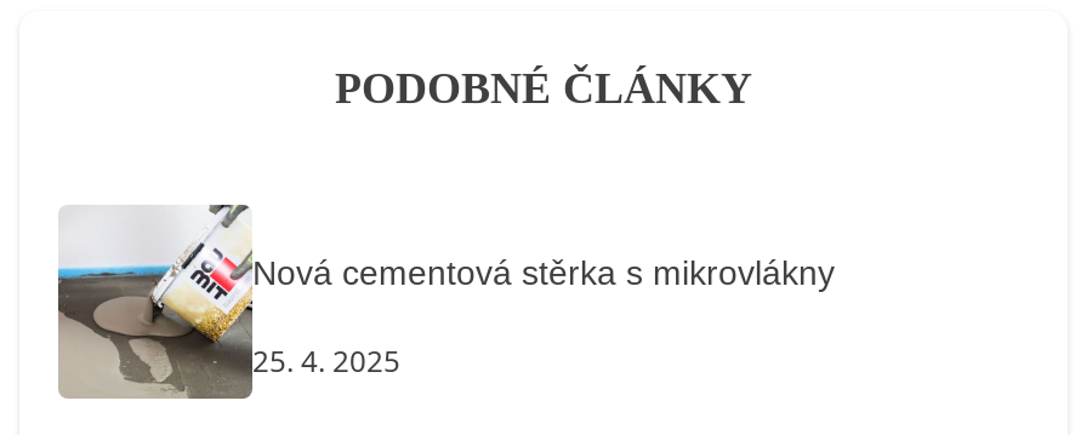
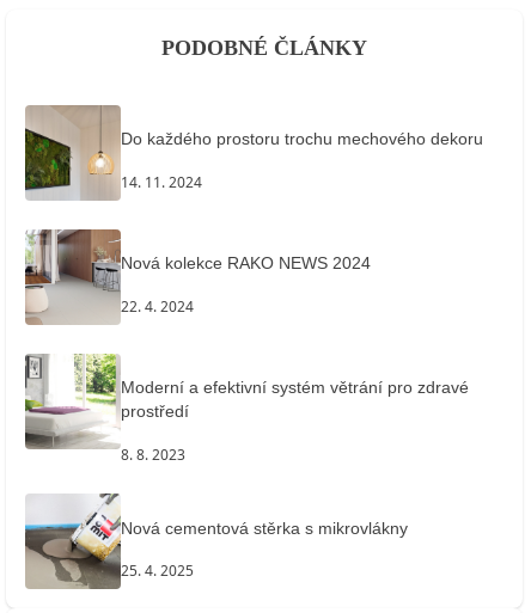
none -> [24,104,483,200] [image] | Do každého prostoru trochu mechového dekoru | 14. 11. 2024
none -> [24,228,371,326] [image] | Nová kolekce RAKO NEWS 2024 | 22. 4. 2024
none -> [24,353,469,465] [image] | Moderní a efektivní systém větrání pro zdravé | prostředí | 8. 8. 2023

